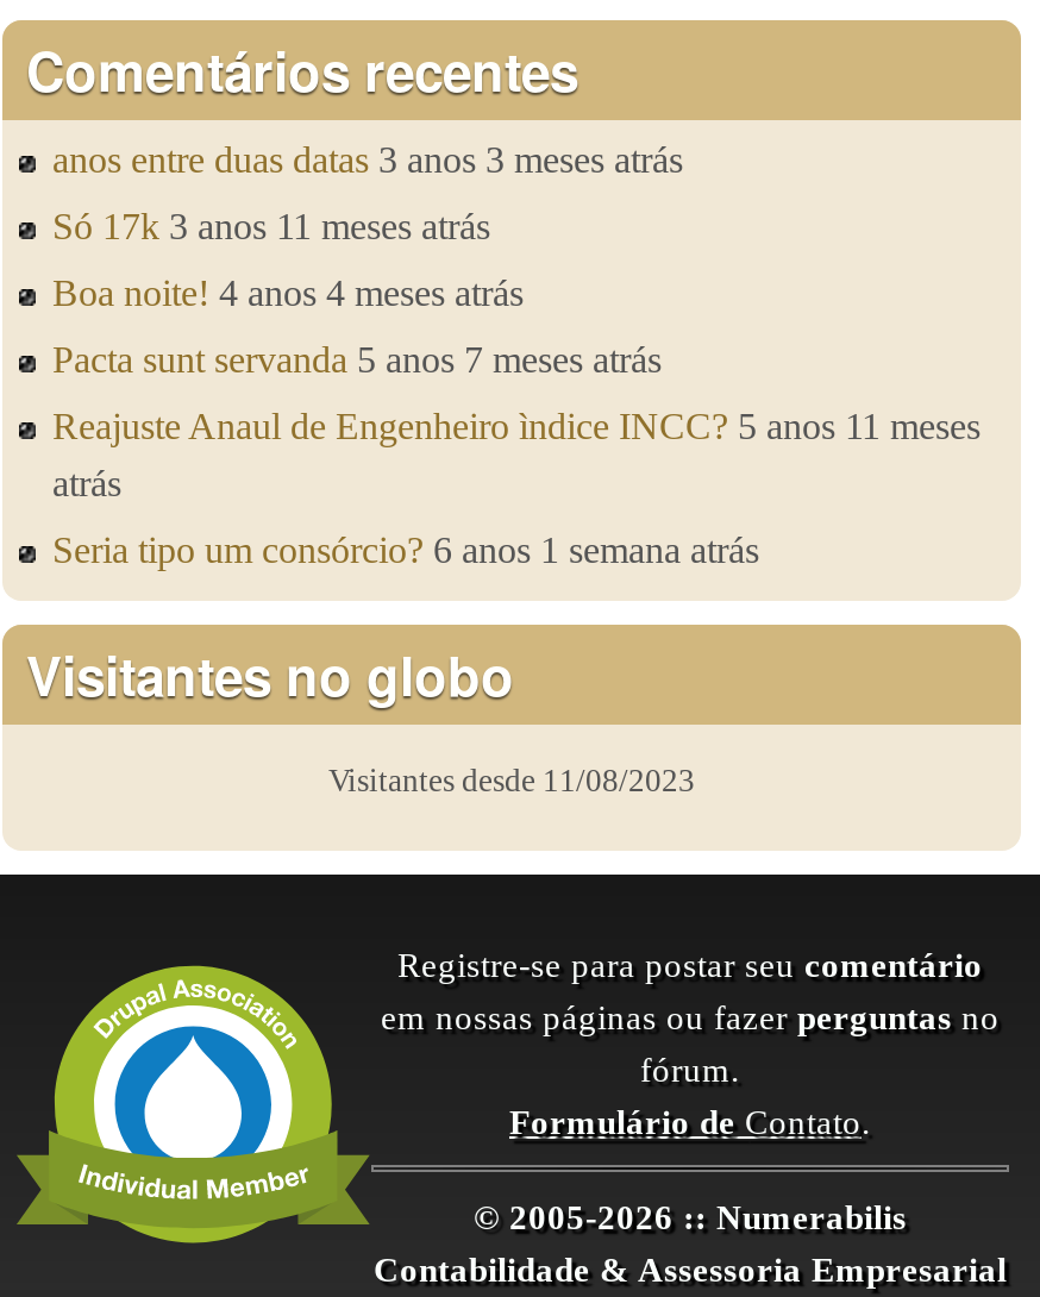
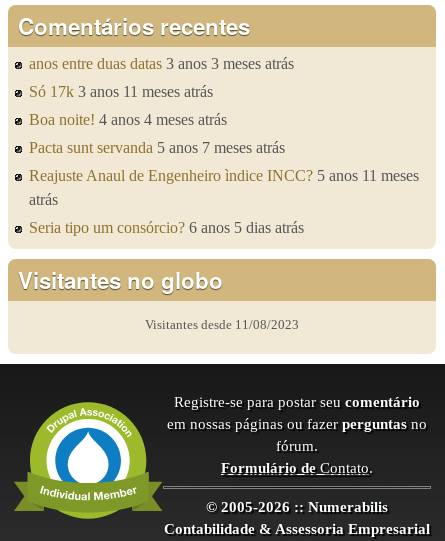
[52,530,759,571] Seria tipo um consórcio? 6 anos 1 semana atrás -> [29,219,304,236] Seria tipo um consórcio? 6 anos 5 dias atrás

